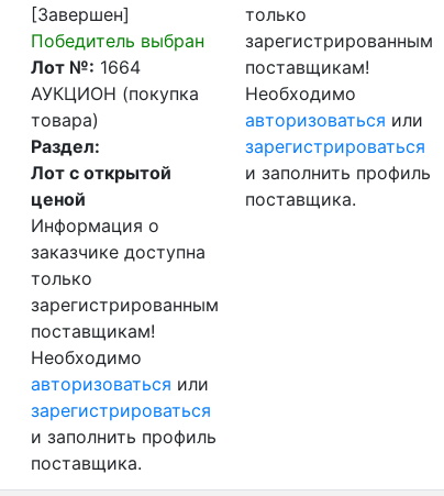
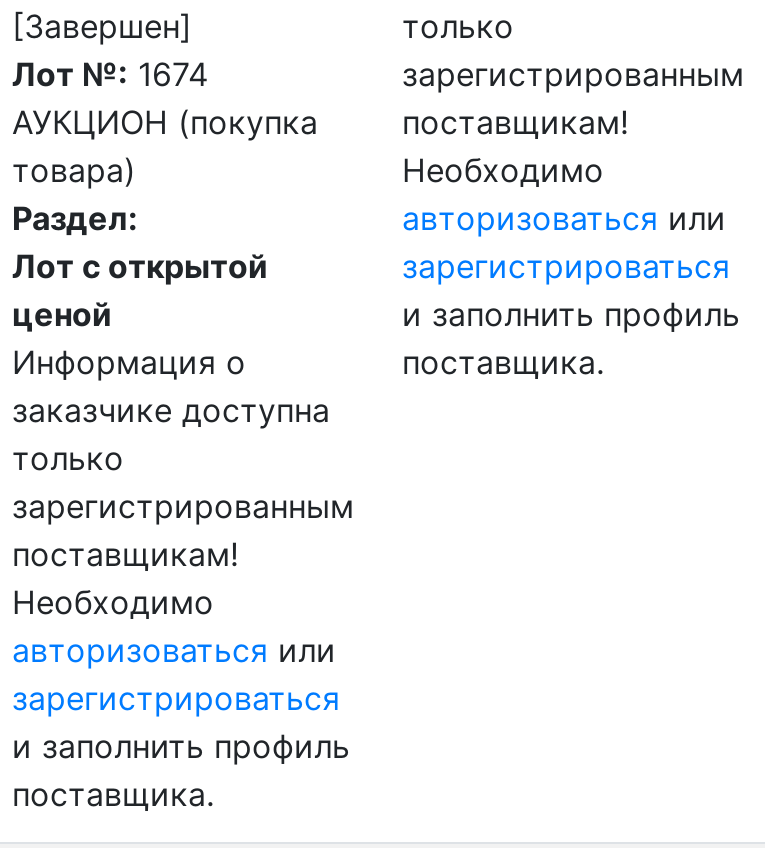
[31,30,204,78] Победитель выбран | Лот №: 1664 -> [12,54,208,94] Лот №: 1674

